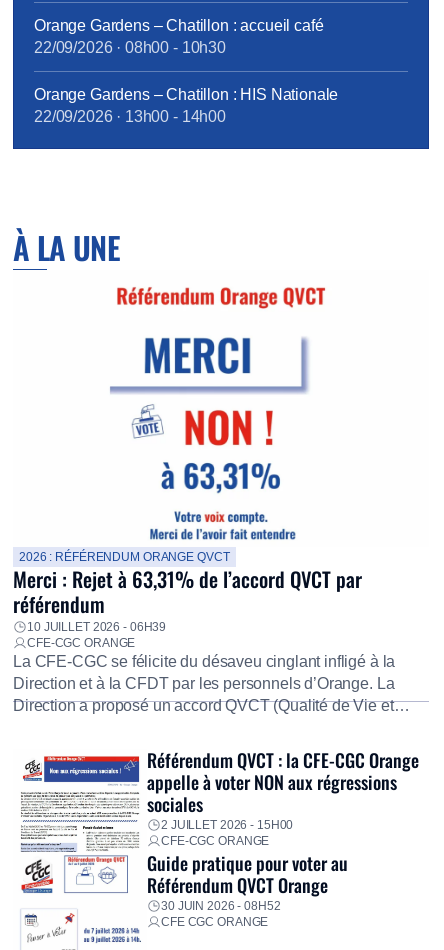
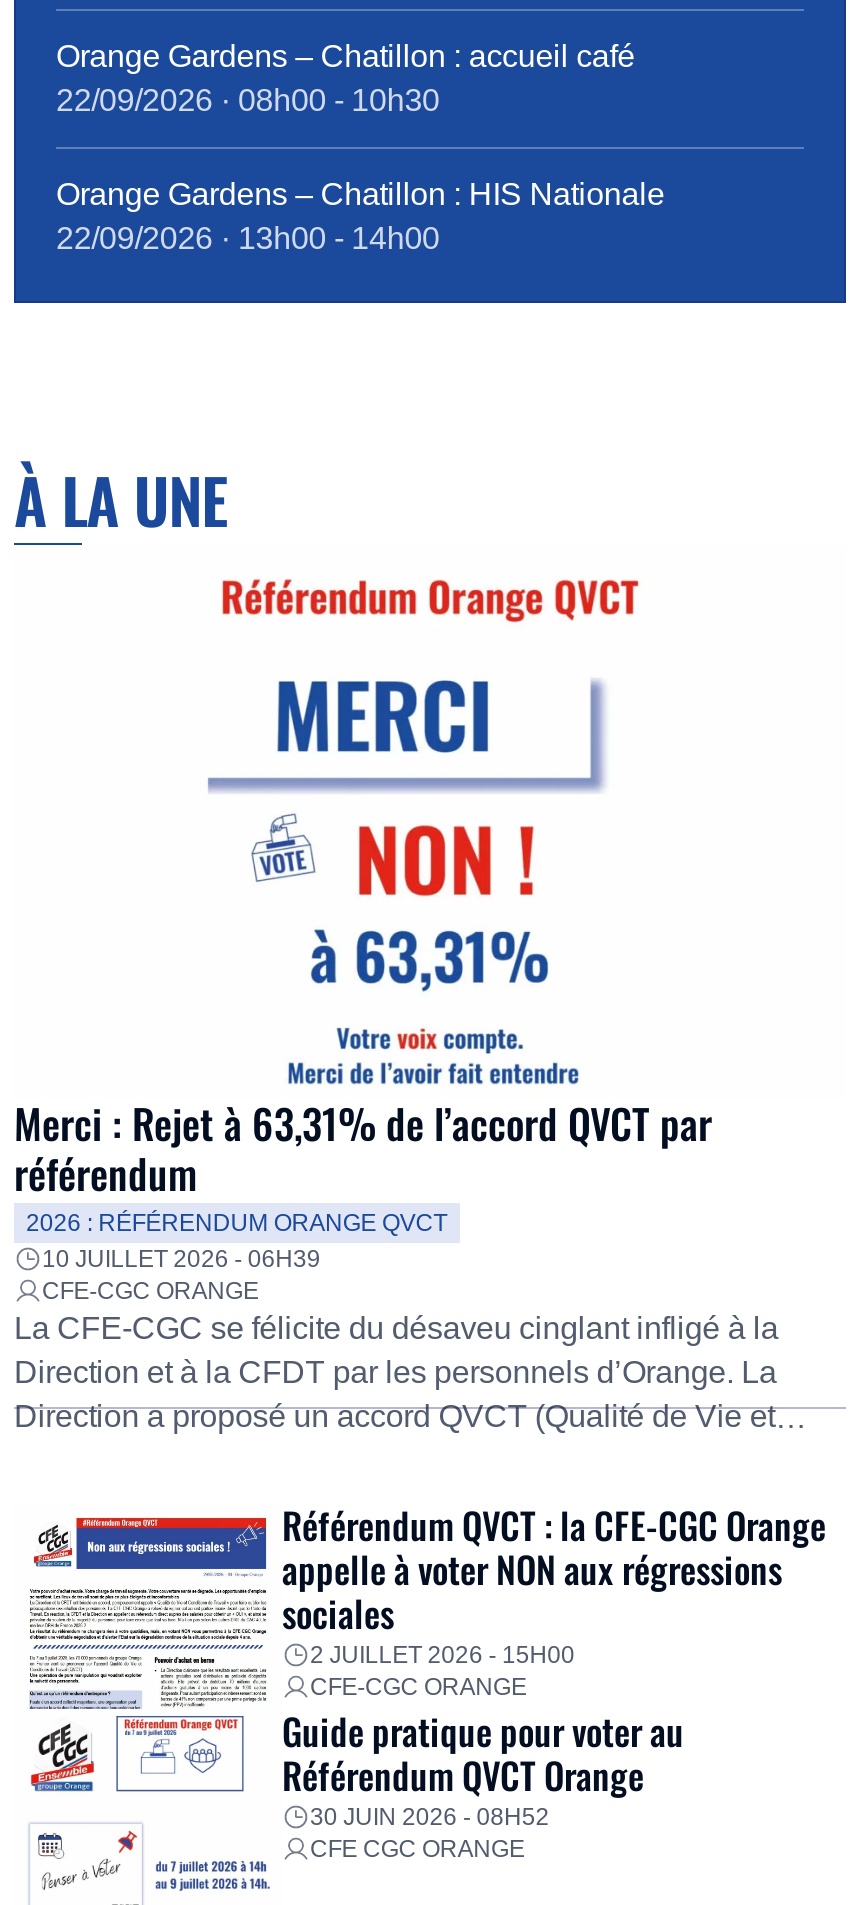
moved [19,550,229,564] -> [26,1210,447,1238]: 2026 : RÉFÉRENDUM ORANGE QVCT
moved [13,564,362,619] -> [14,1094,712,1204]: Merci : Rejet à 63,31% de l’accord QVCT par | référendum

